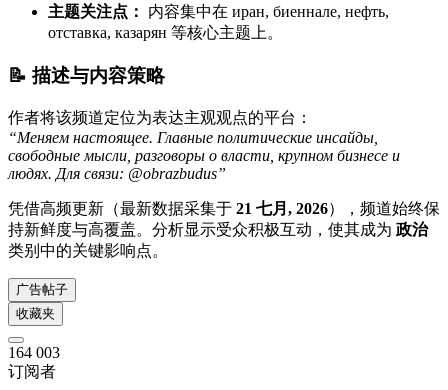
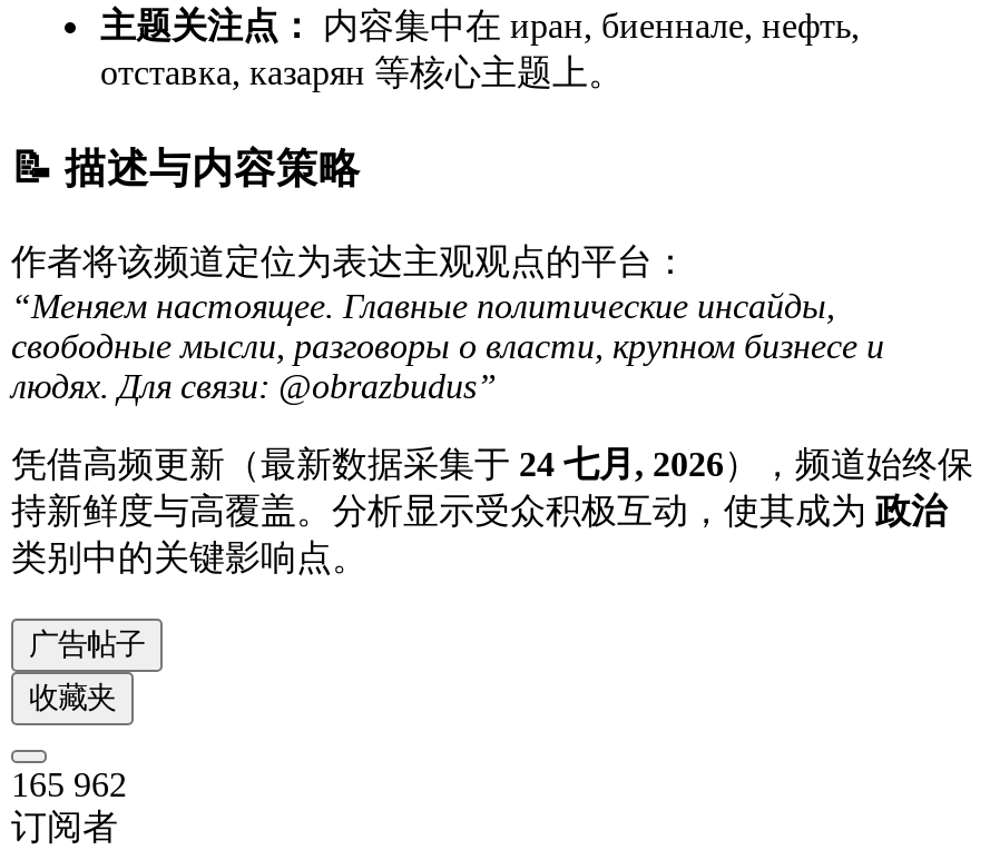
[8,200,440,217] 凭借高频更新（最新数据采集于21 七月, 2026），频道始终保 -> [11,444,973,482] 凭借高频更新（最新数据采集于24 七月, 2026），频道始终保
[8,344,60,361] 164 003 -> [11,765,127,802] 165 962

